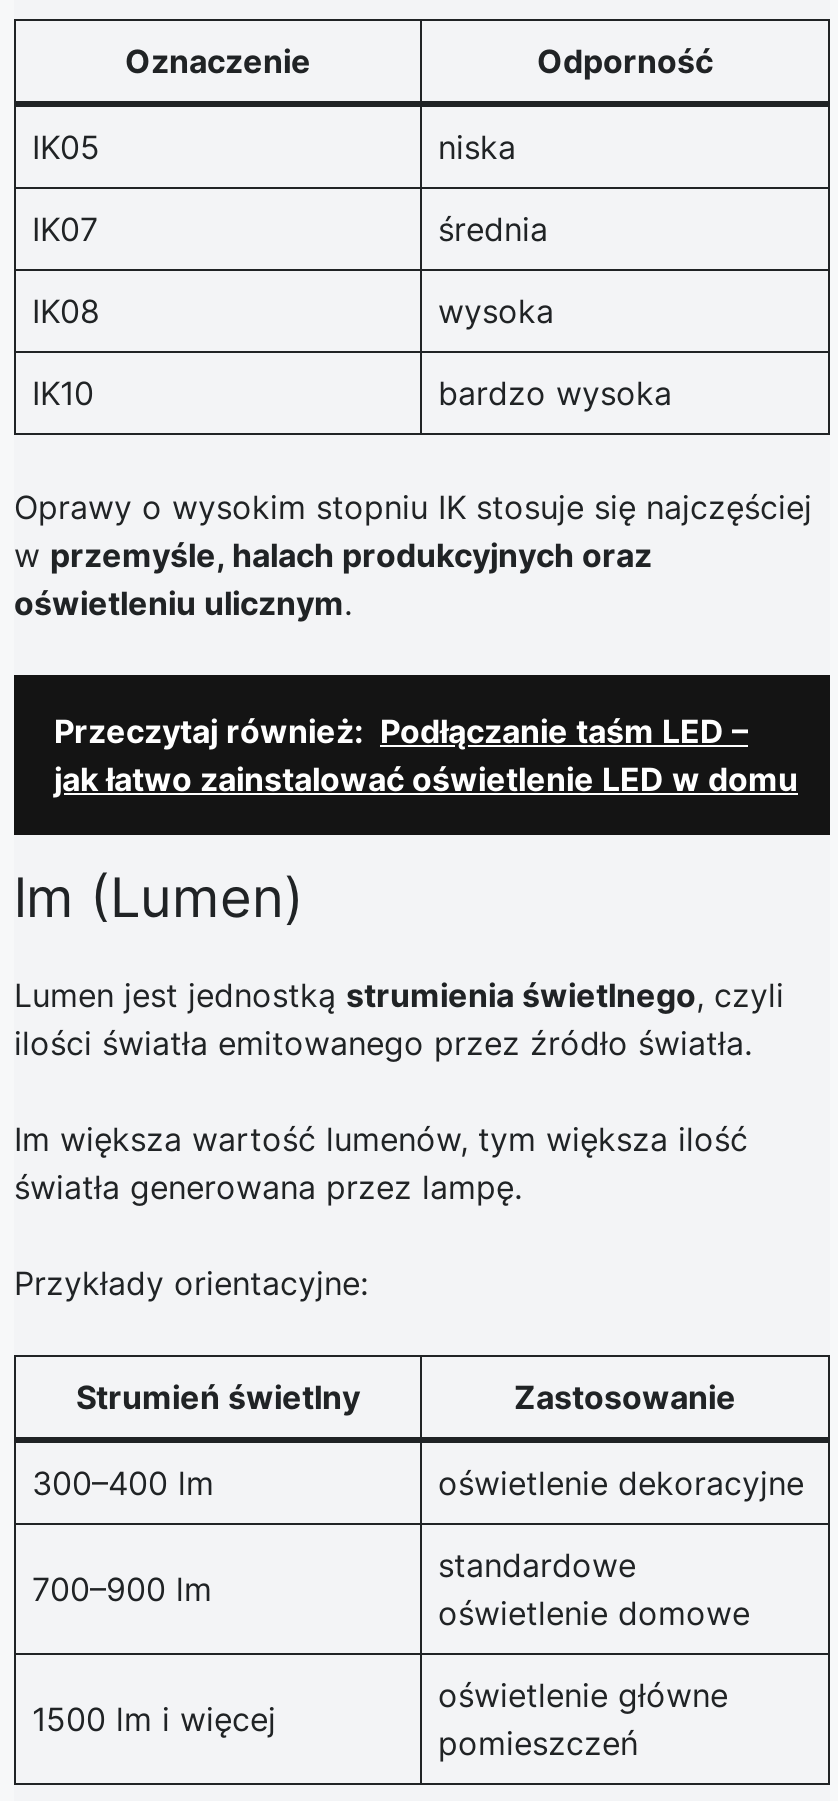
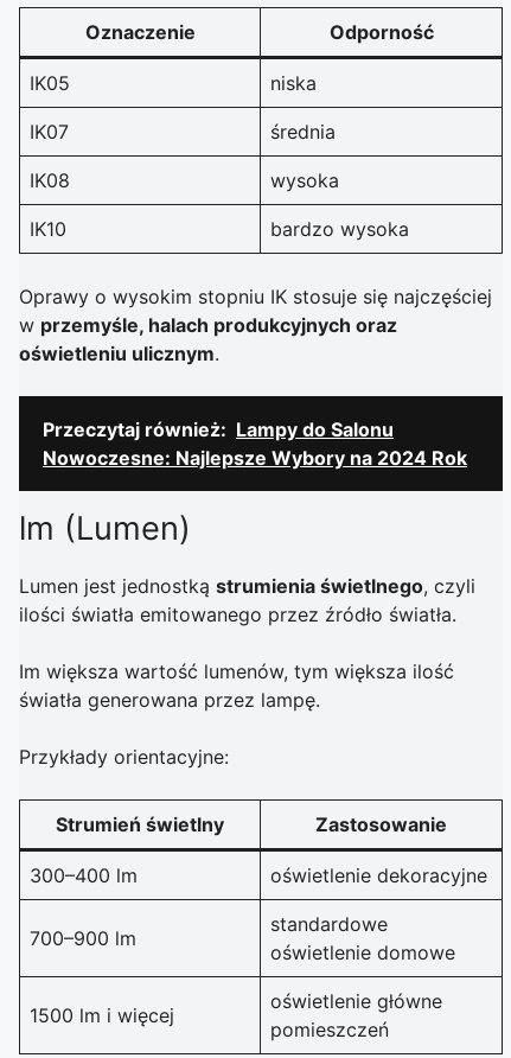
[54,711,798,799] Przeczytaj również: Podłączanie taśm LED – | jak łatwo zainstalować oświetlenie LED w domu -> [43,418,467,470] Przeczytaj również: Lampy do Salonu | Nowoczesne: Najlepsze Wybory na 2024 Rok

